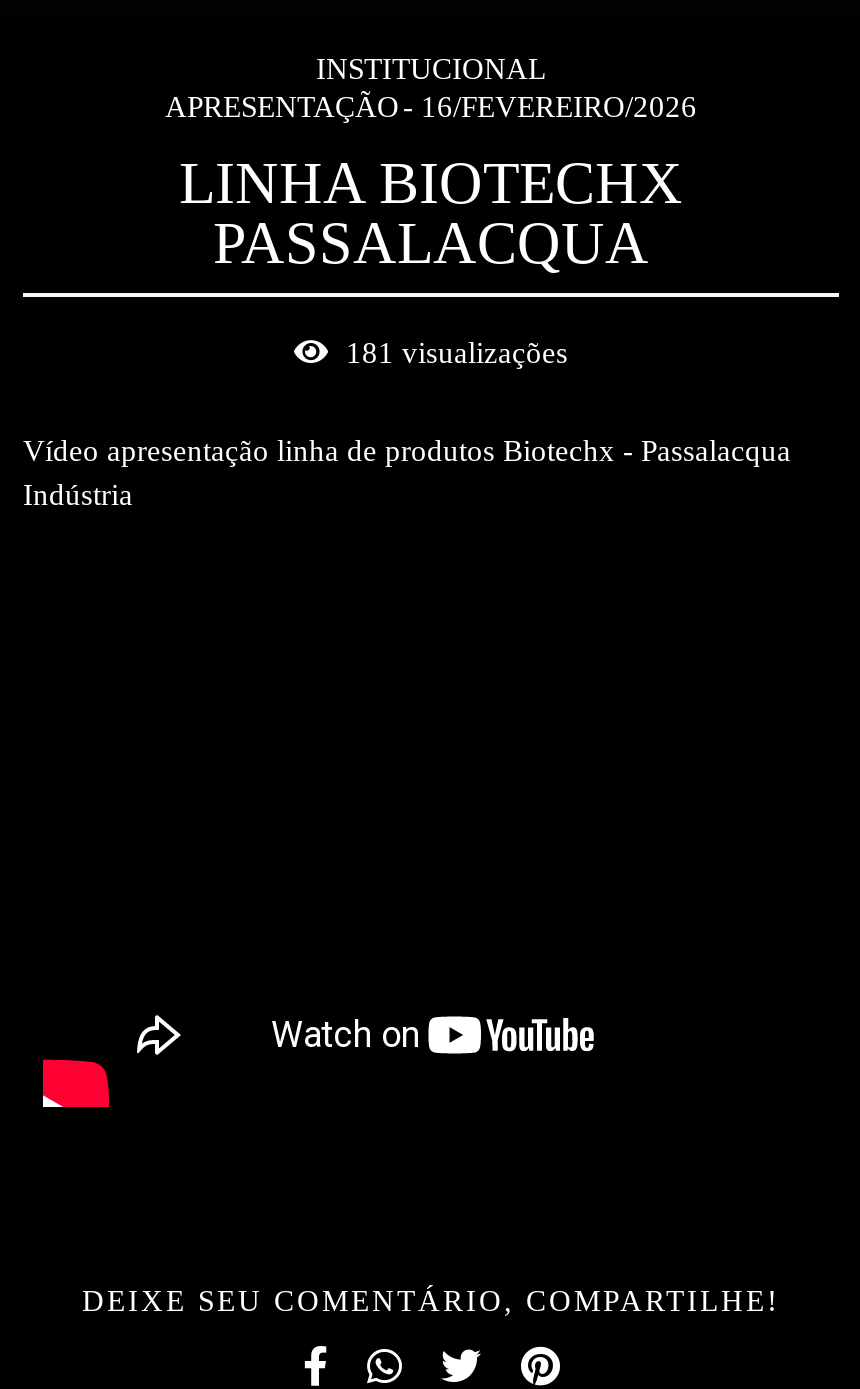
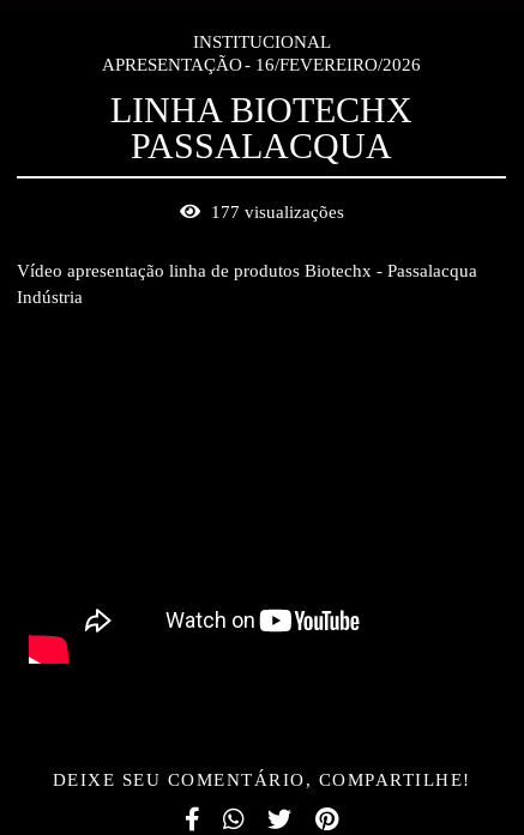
[346,337,568,369] 181 visualizações -> [210,202,344,222] 177 visualizações

